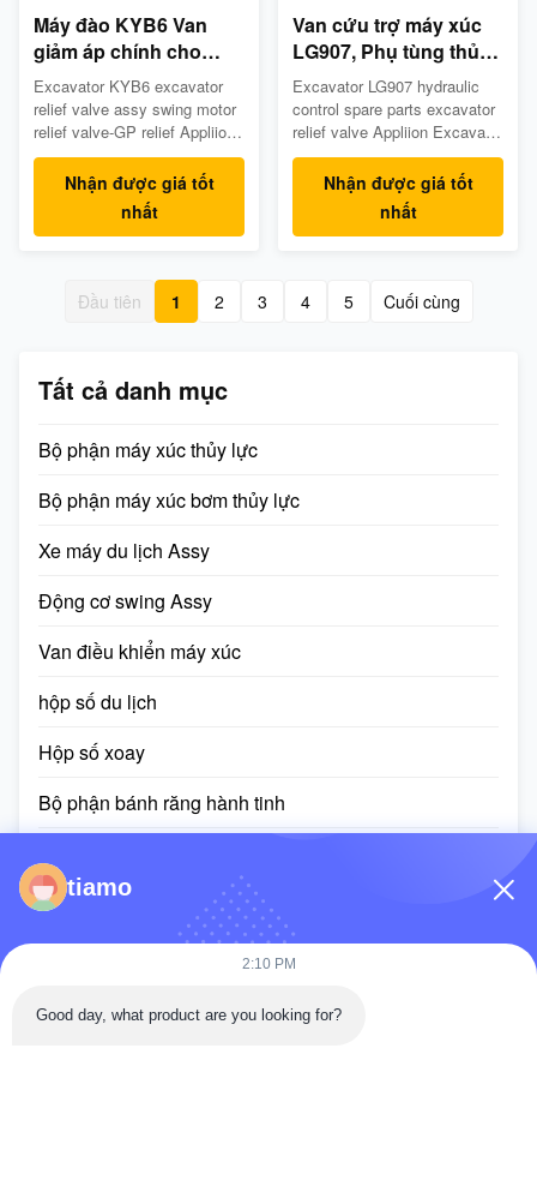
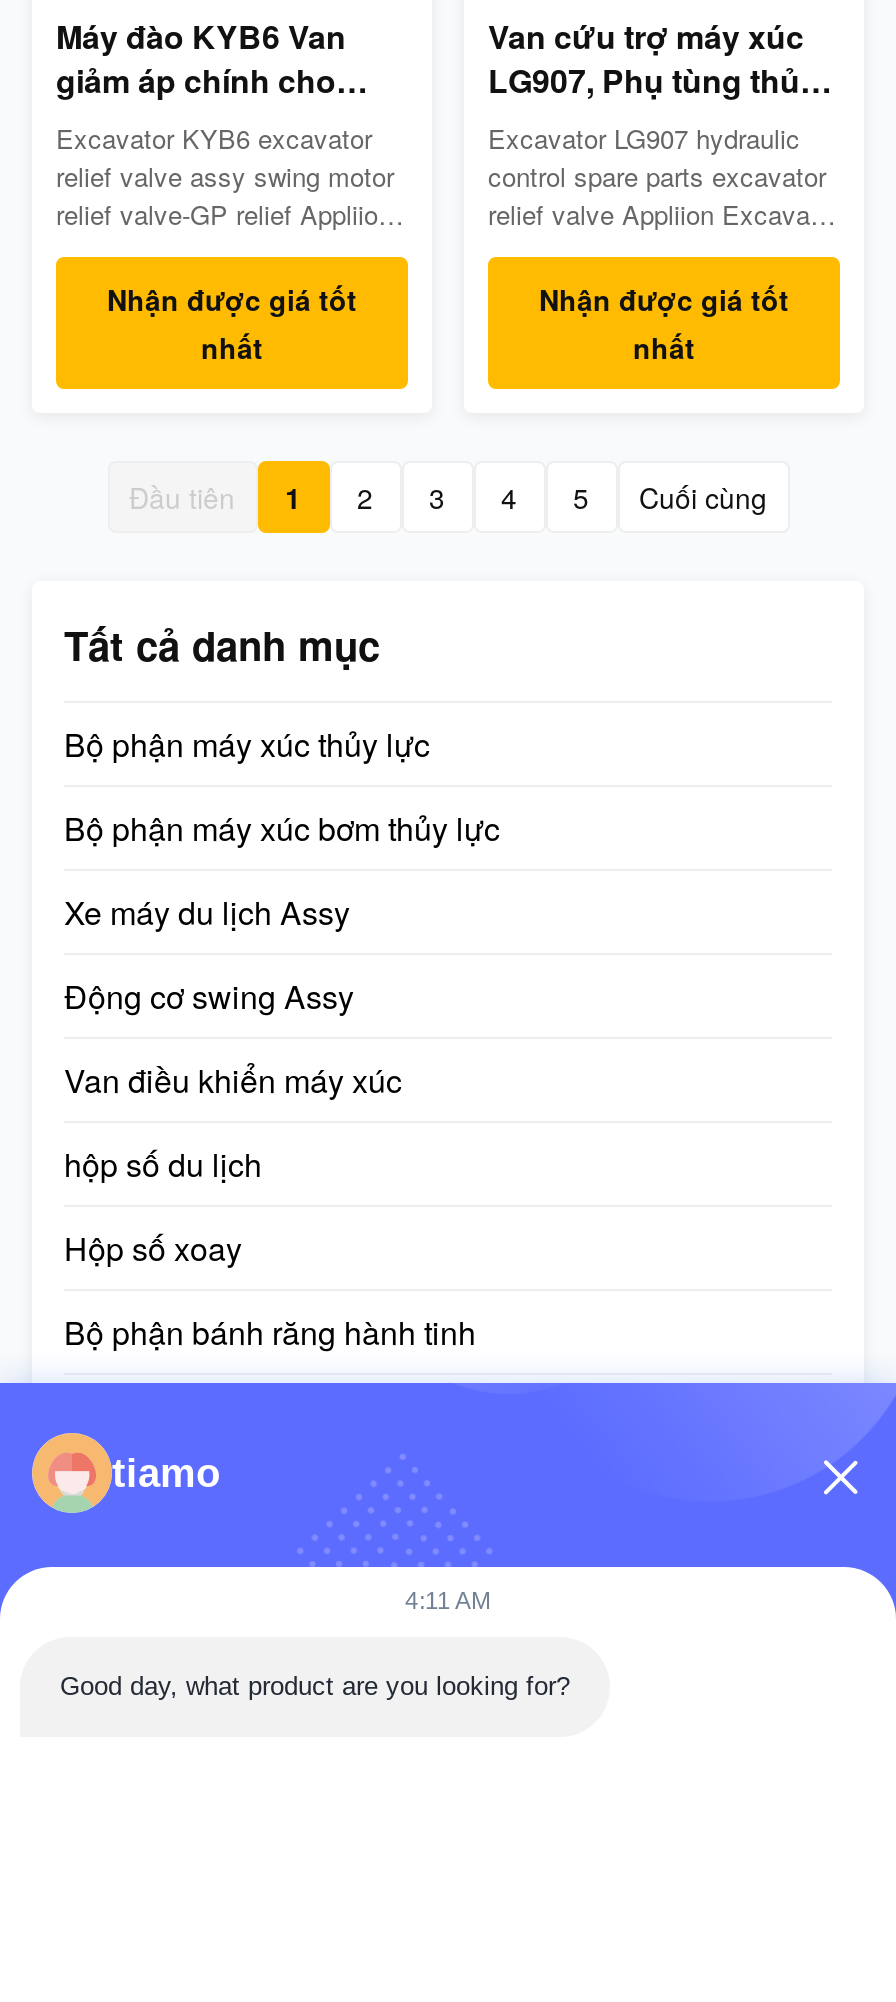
[242,956,295,972] 2:10 PM -> [405,1587,491,1615] 4:11 AM

